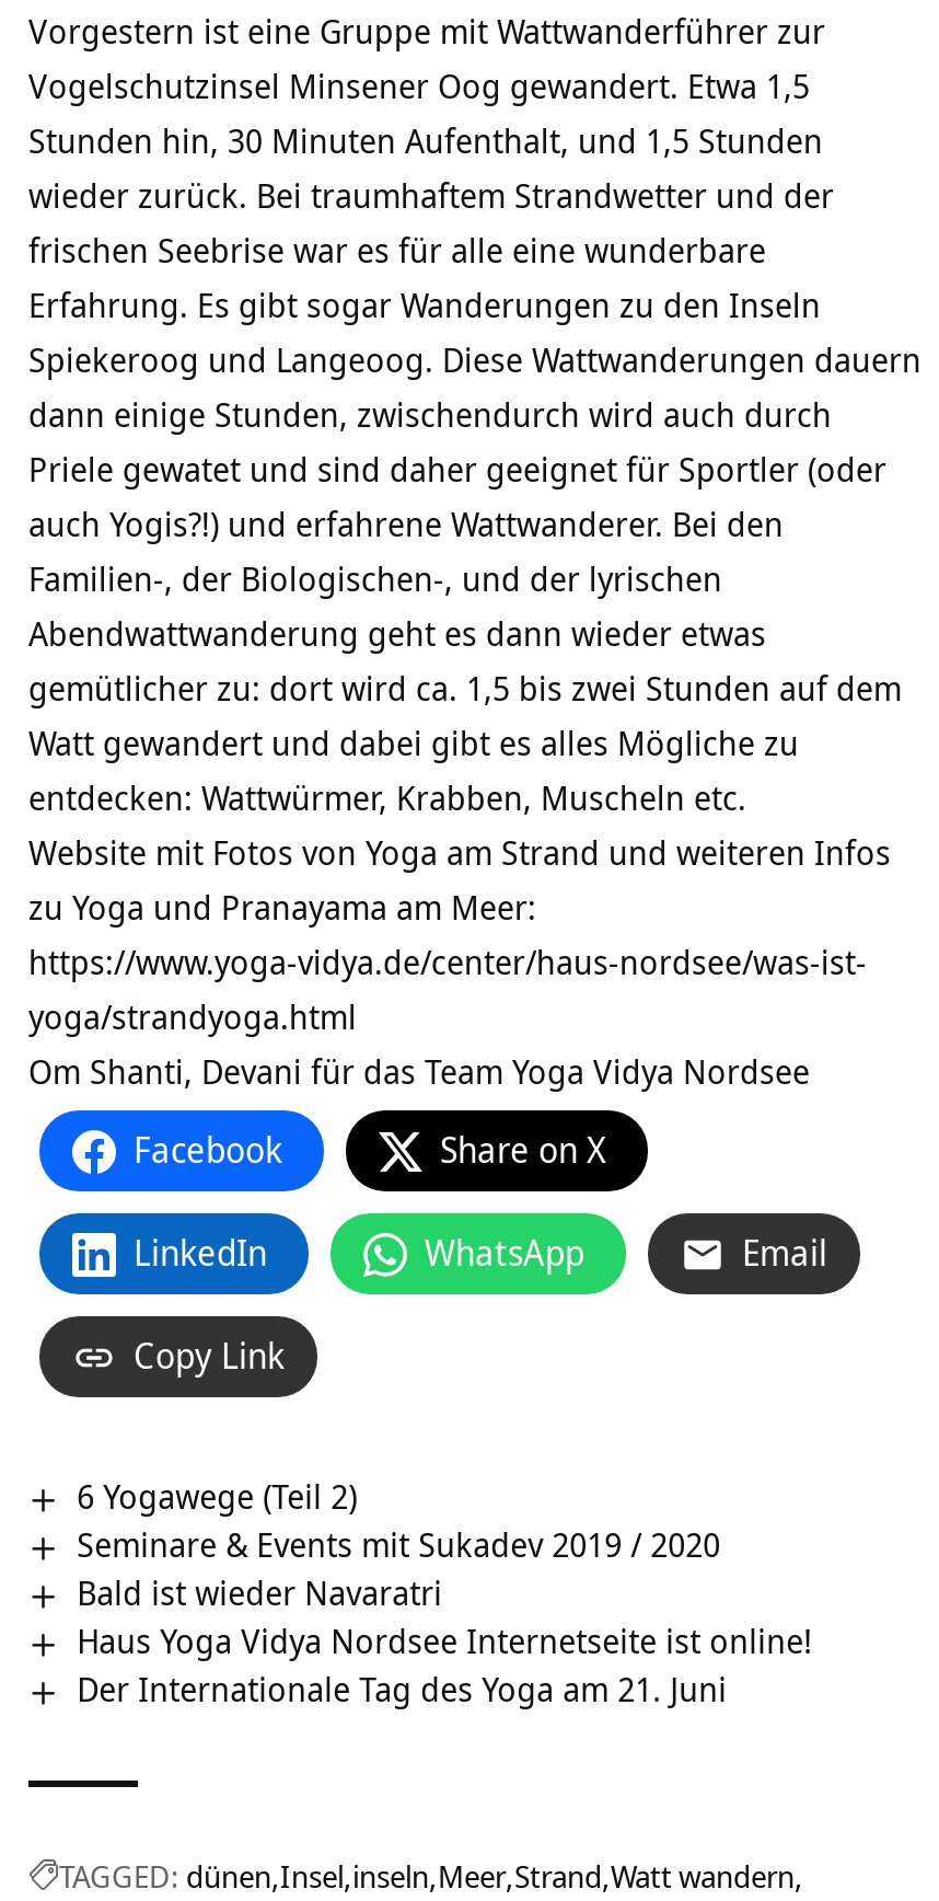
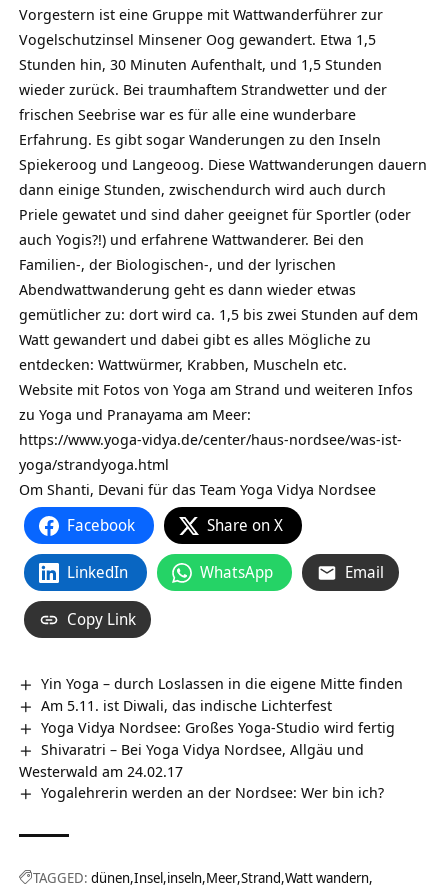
[77,1474,812,1710] 6 Yogawege (Teil 2) | Seminare & Events mit Sukadev 2019 / 2020 | Bald ist wieder Navaratri | Haus Yoga Vidya Nordsee Internetseite ist online! | Der Internationale Tag des Yoga am 21. Juni -> [19,673,403,802] Yin Yoga – durch Loslassen in die eigene Mitte finden | Am 5.11. ist Diwali, das indische Lichterfest | Yoga Vidya Nordsee: Großes Yoga-Studio wird fertig | Shivaratri – Bei Yoga Vidya Nordsee, Allgäu und | Westerwald am 24.02.17 | Yogalehrerin werden an der Nordsee: Wer bin ich?

